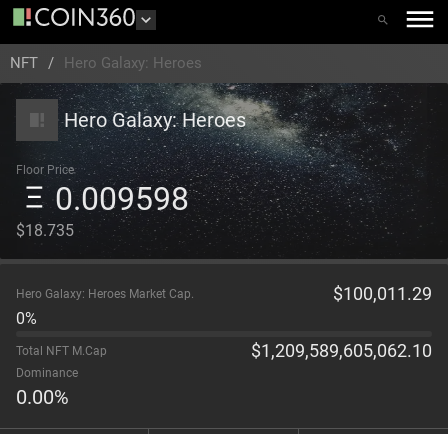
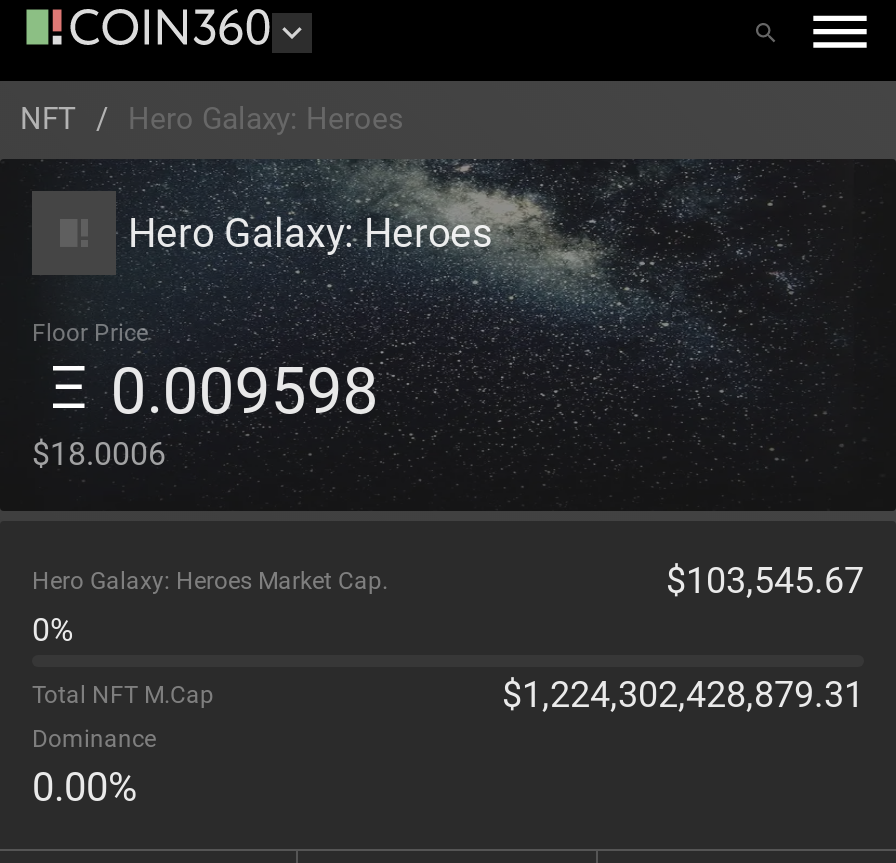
[16,221,74,240] $18.735 -> [32,435,166,473] $18.0006
[333,283,432,304] $100,011.29 -> [666,559,864,601] $103,545.67
[251,340,432,361] $1,209,589,605,062.10 -> [502,673,864,715] $1,224,302,428,879.31

